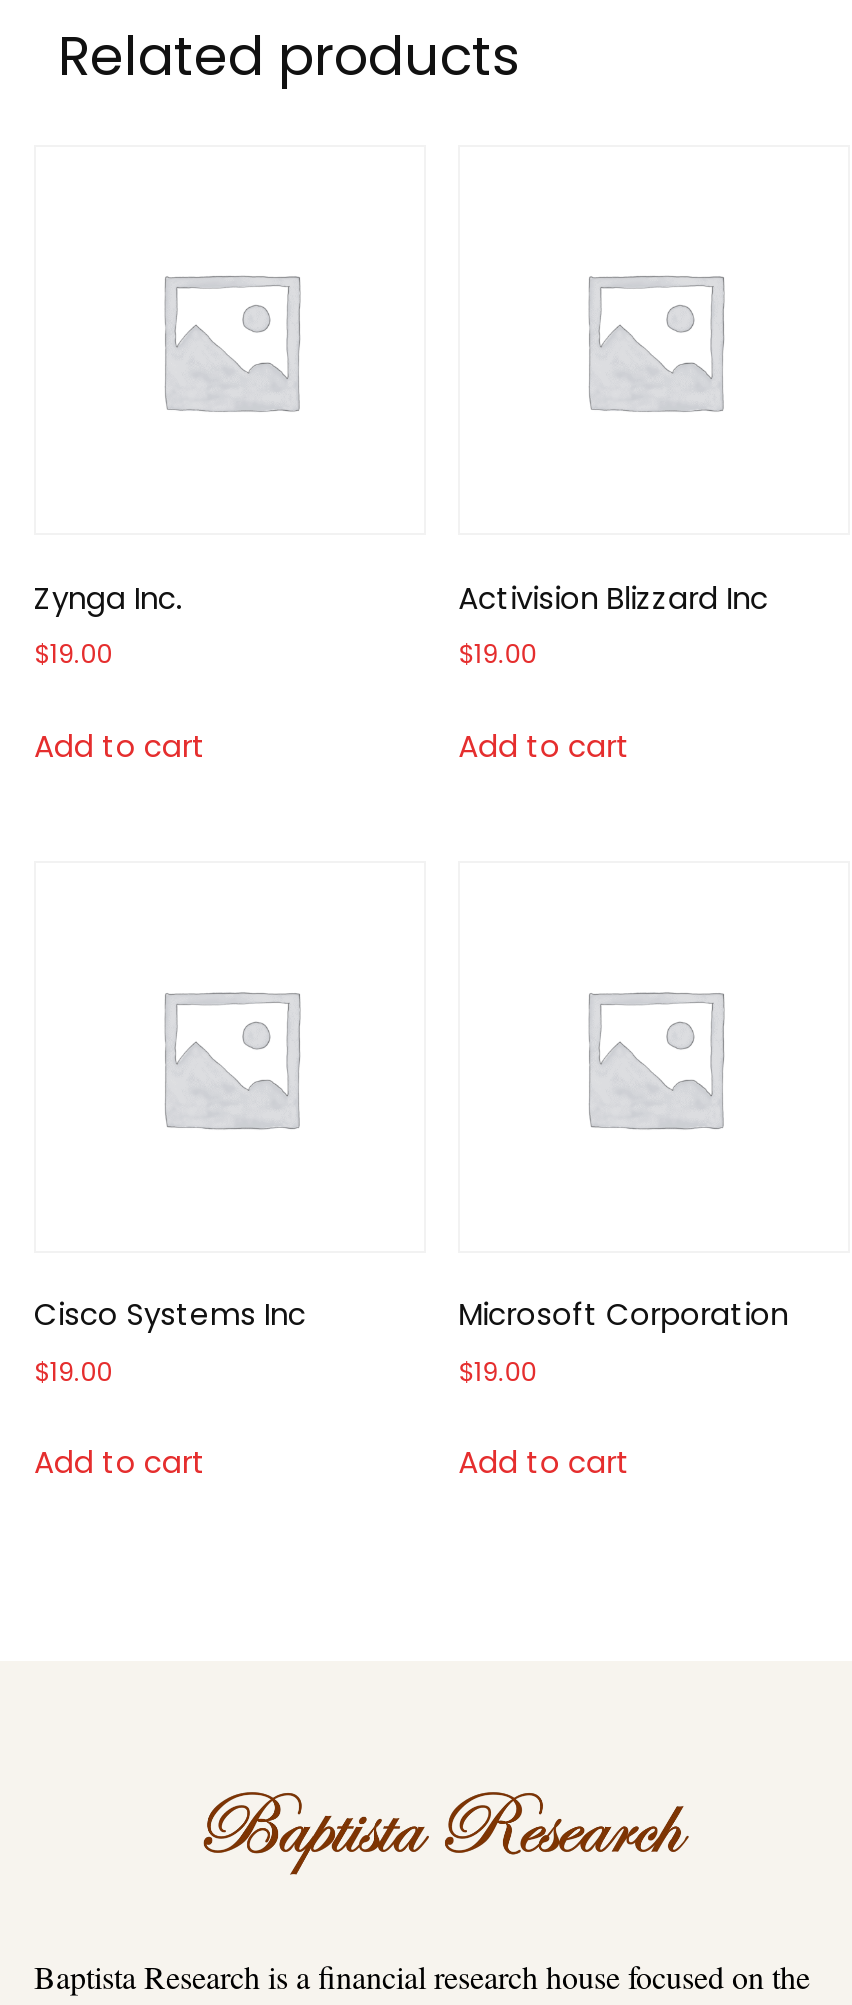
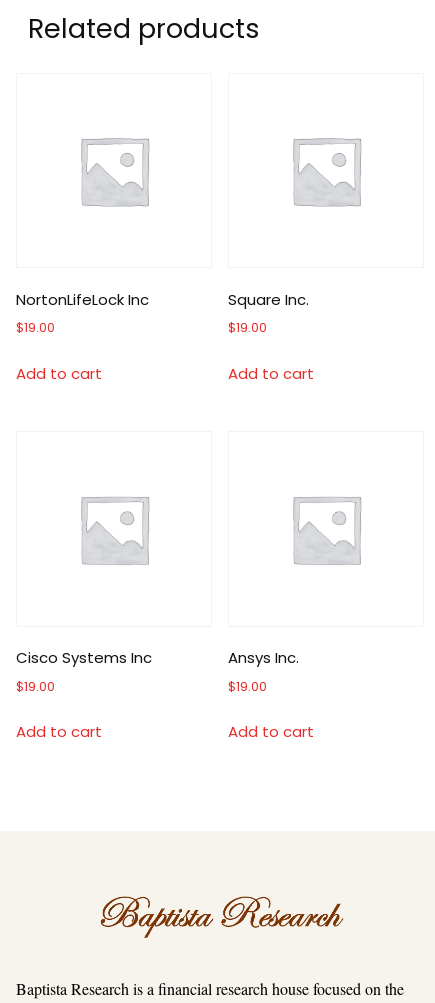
[34,577,182,619] Zynga Inc. -> [16,289,149,310] NortonLifeLock Inc
[458,577,768,619] Activision Blizzard Inc -> [228,289,309,310] Square Inc.
[458,1293,788,1335] Microsoft Corporation -> [228,647,299,668] Ansys Inc.

